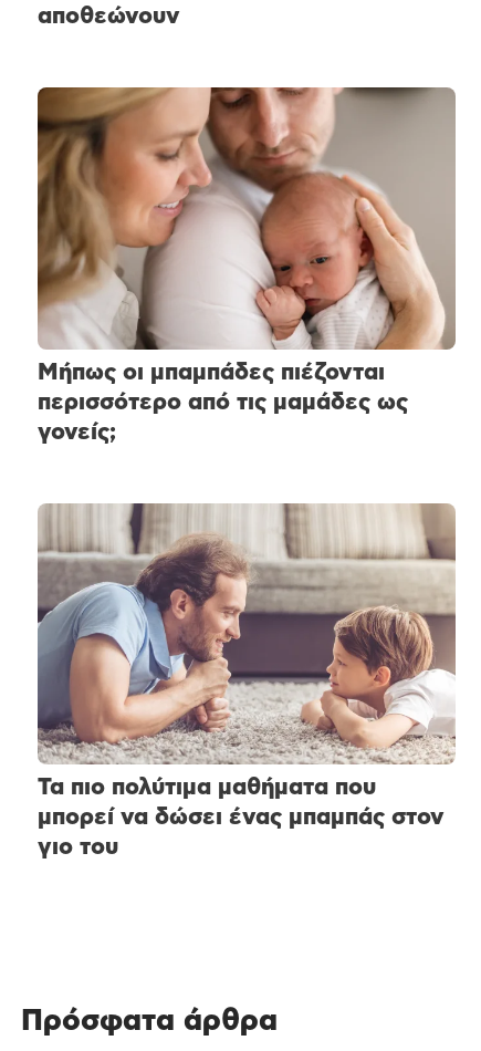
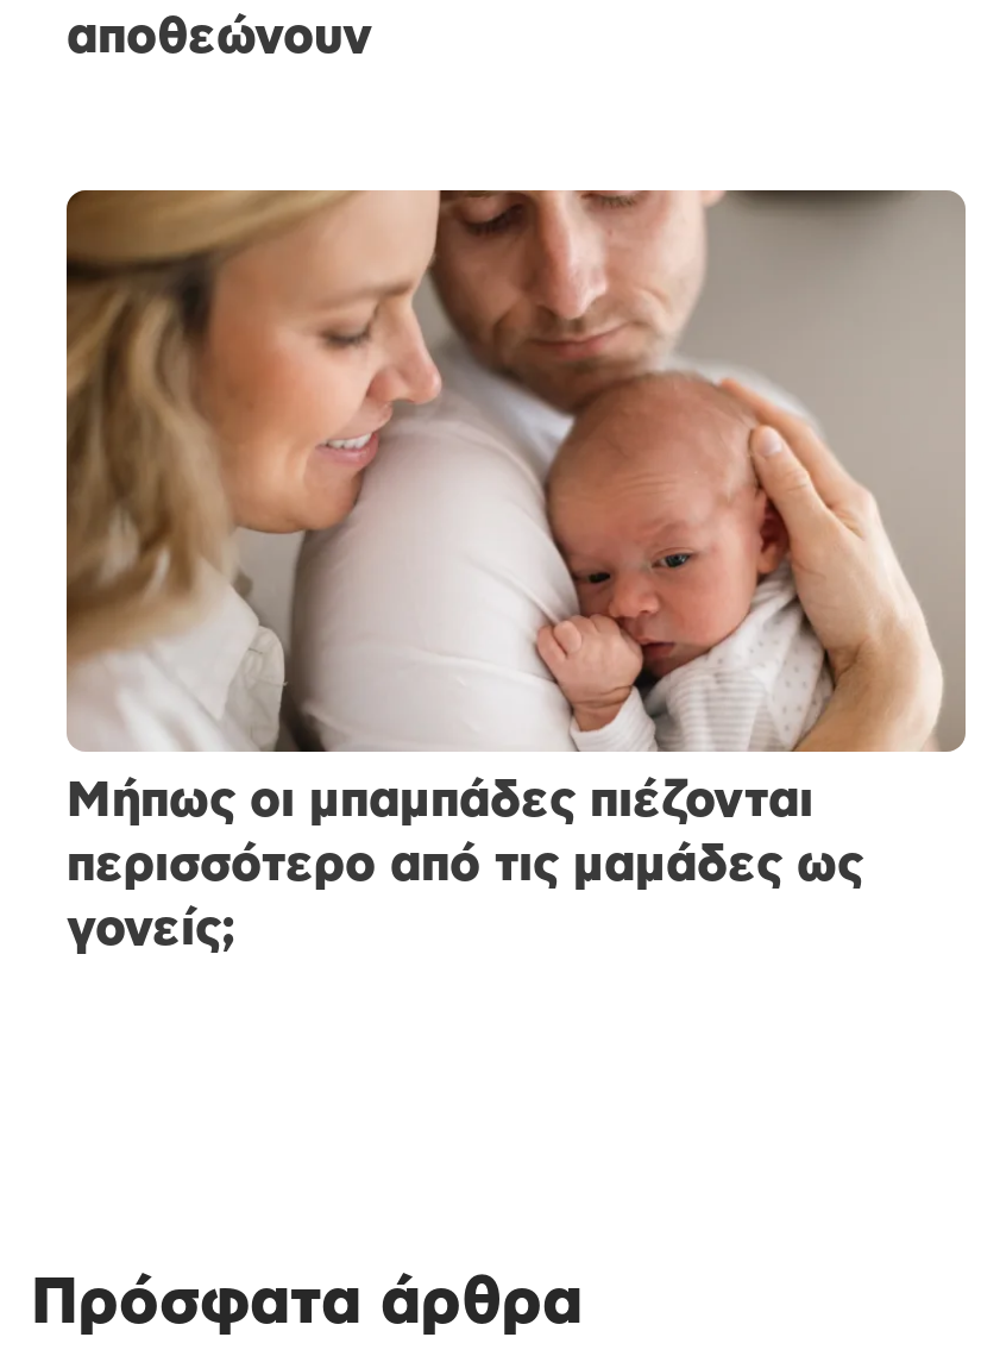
[36,503,456,858] [image] | Τα πιο πολύτιμα μαθήματα που | μπορεί να δώσει ένας μπαμπάς στον | γιο του -> none

